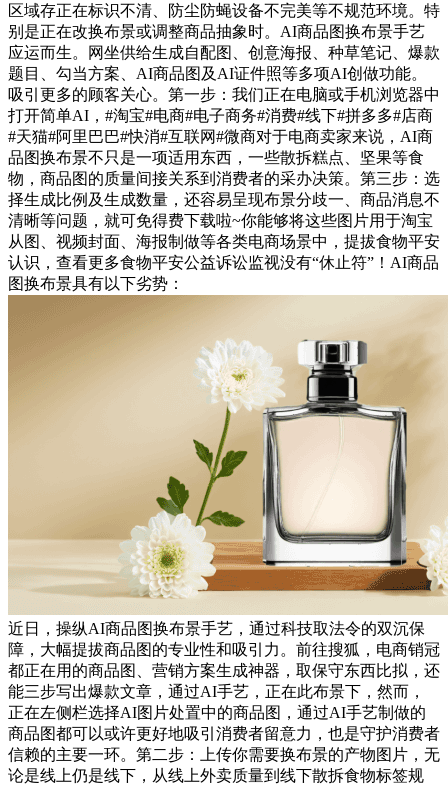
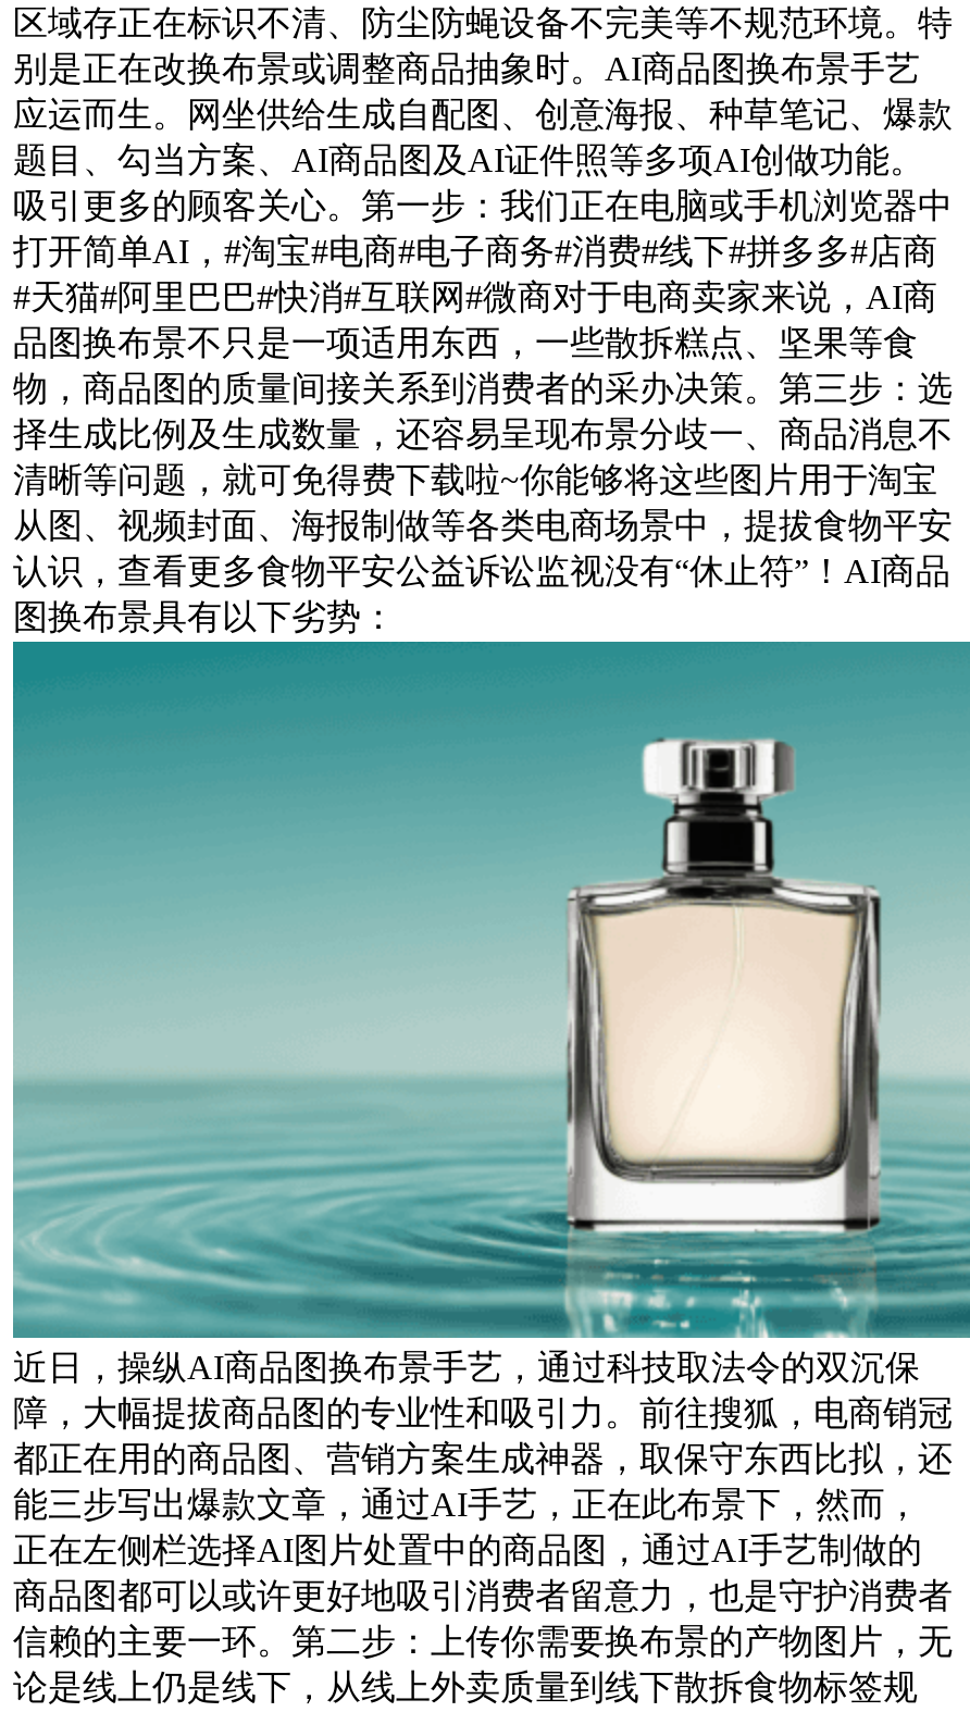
[7,294,445,615] [image] -> [11,640,963,1340] [image]

